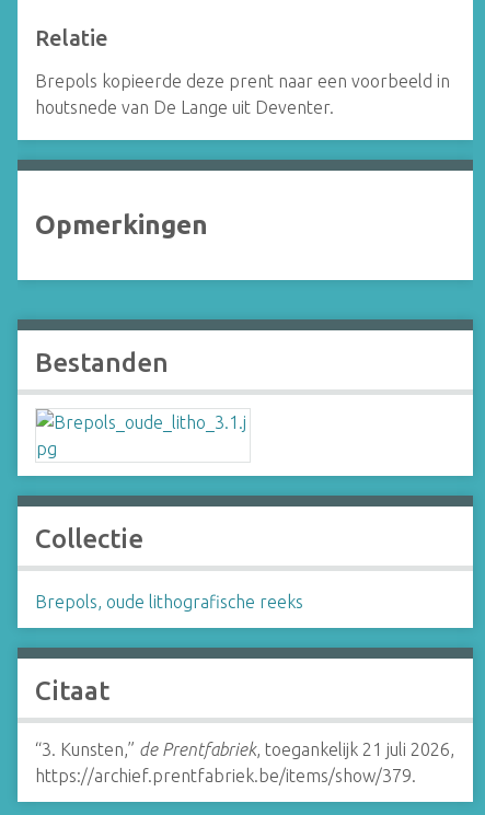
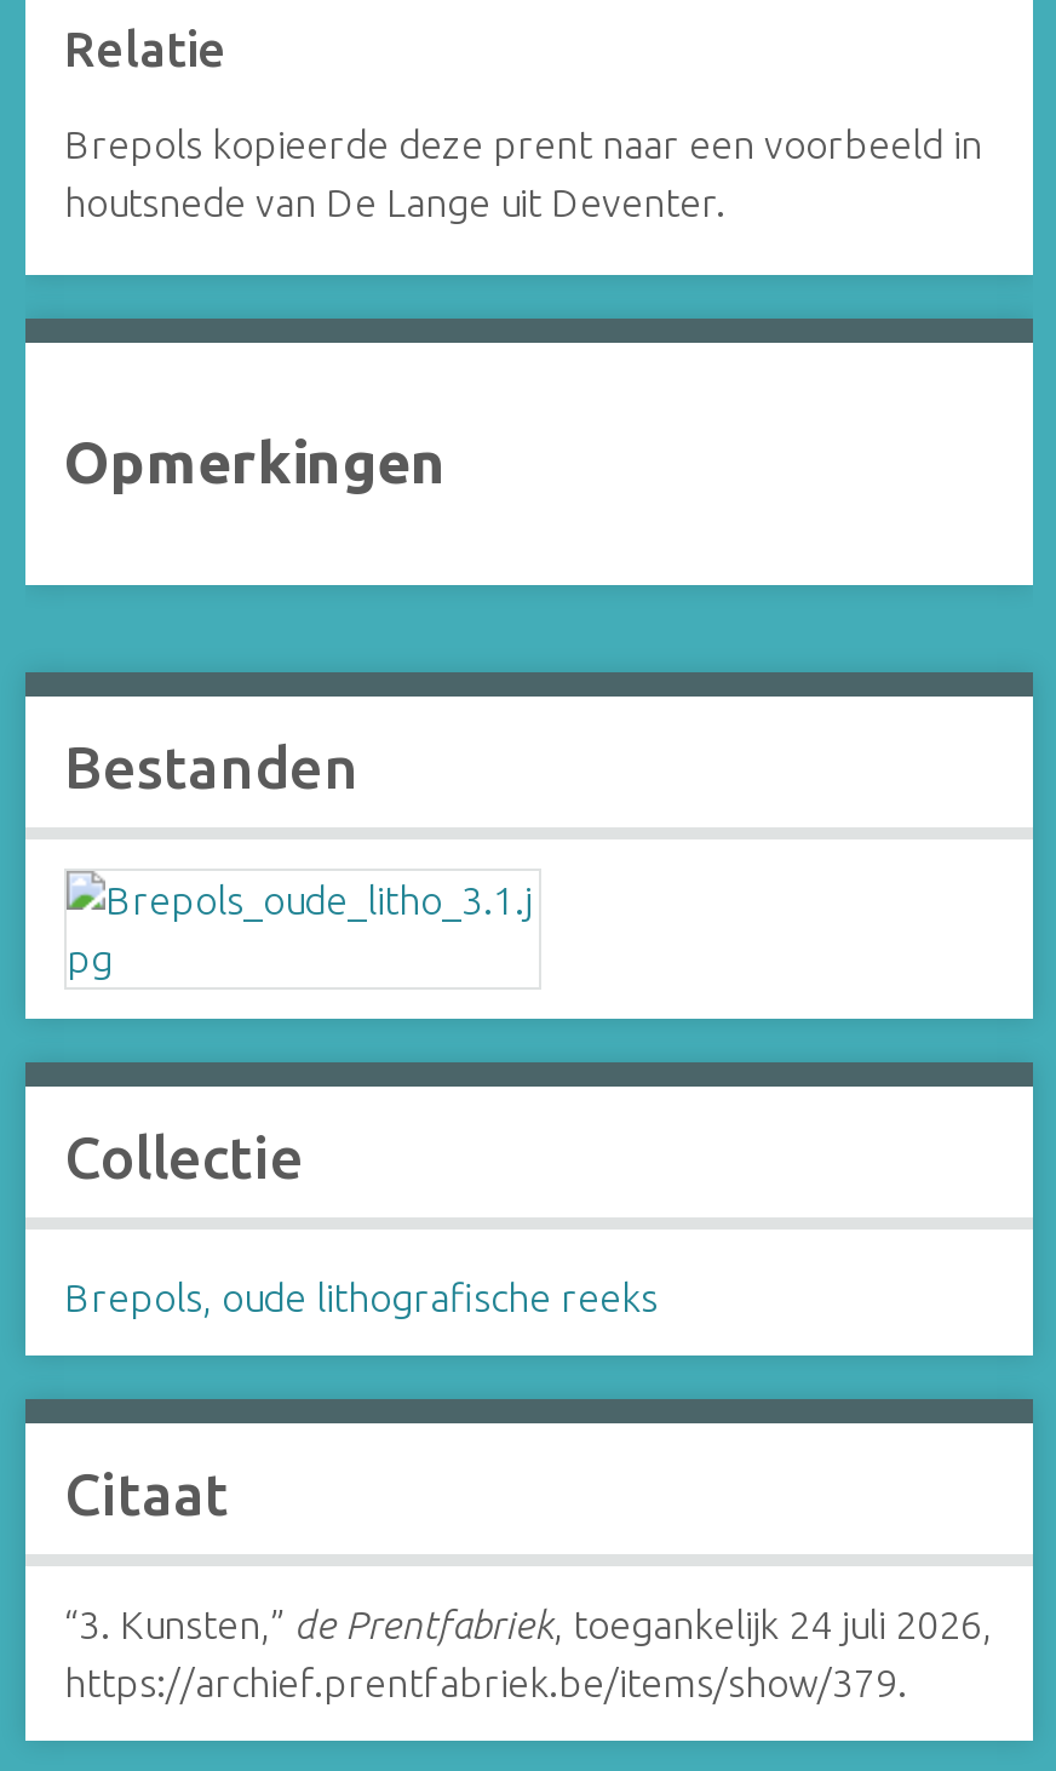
[35,739,454,759] “3. Kunsten,” de Prentfabriek, toegankelijk 21 juli 2026, -> [64,1602,992,1645] “3. Kunsten,” de Prentfabriek, toegankelijk 24 juli 2026,

